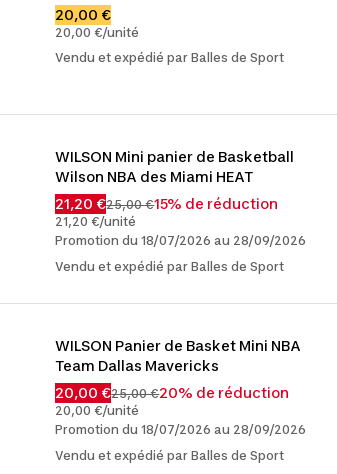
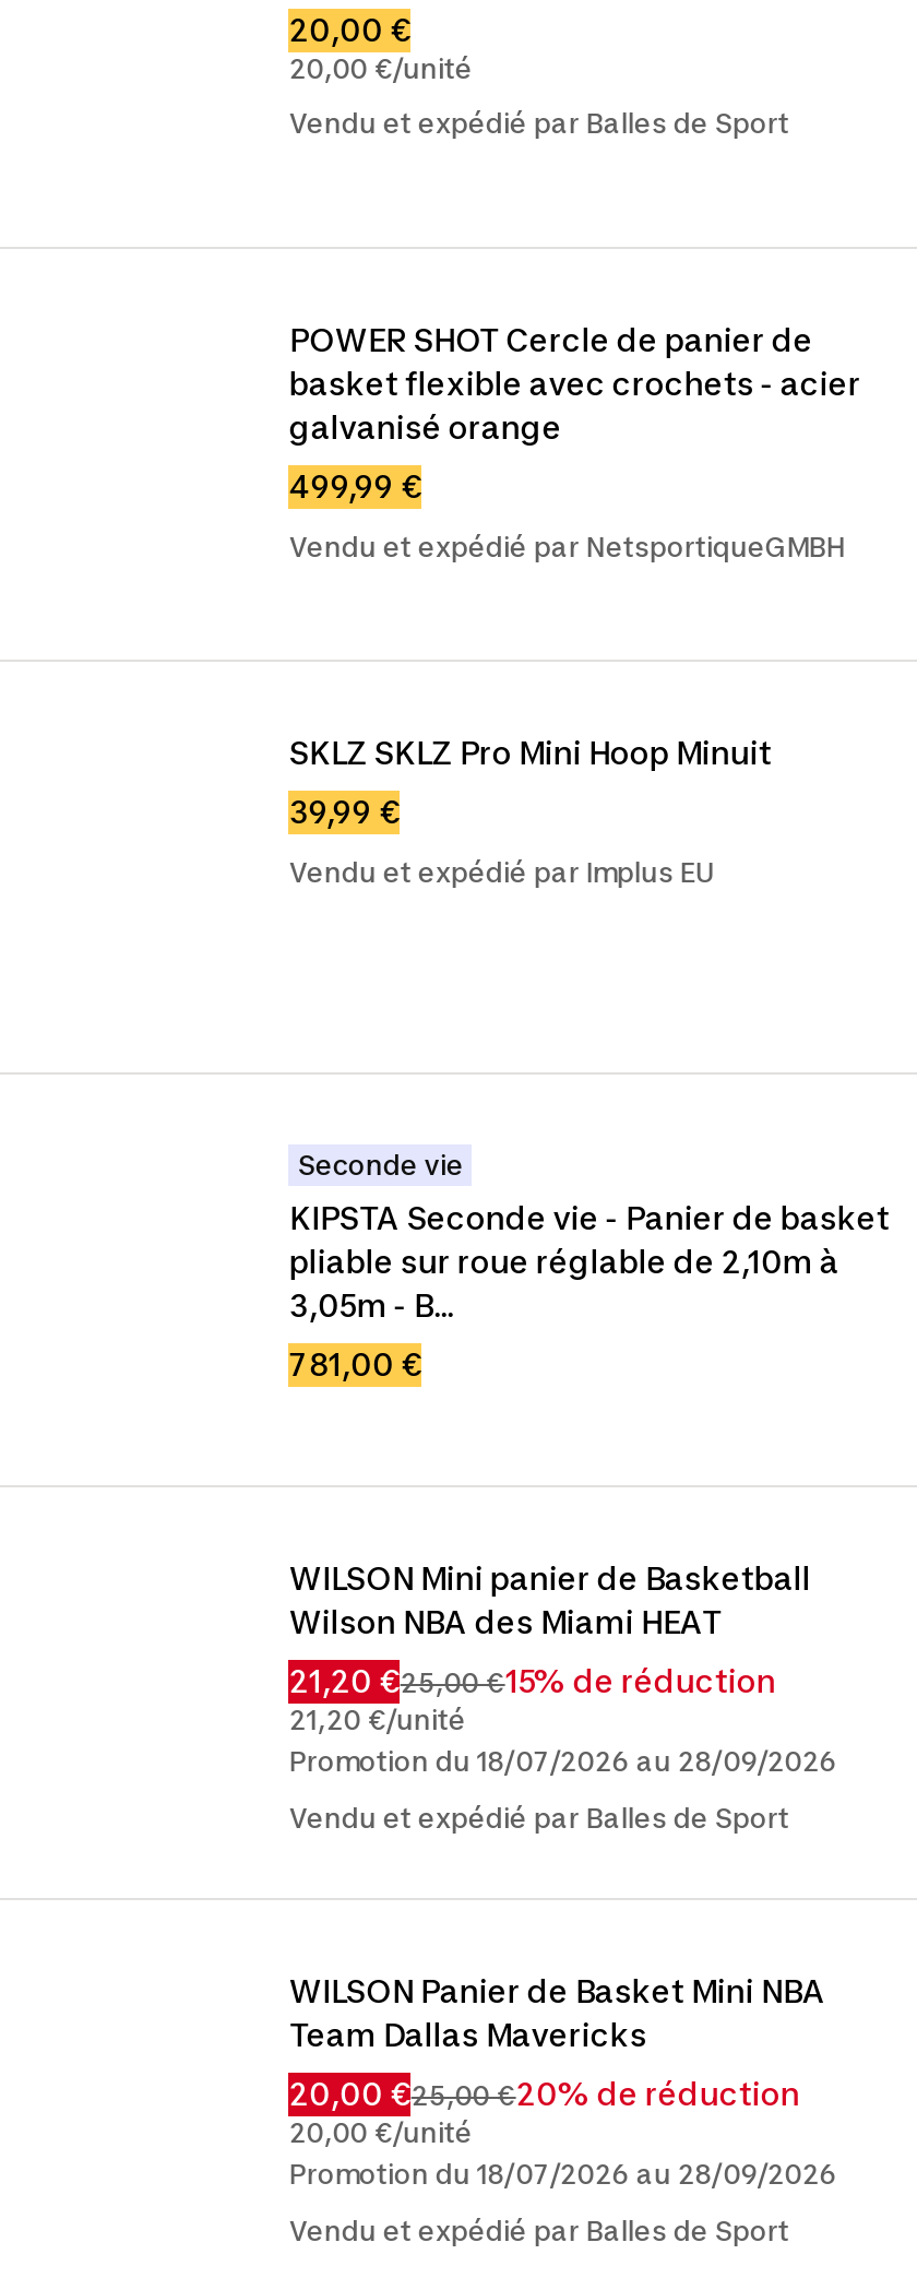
none -> [289,321,861,563] POWER SHOT Cercle de panier de | basket flexible avec crochets - acier | galvanisé orange | 499,99 € | Vendu et expédié par NetsportiqueGMBH
none -> [289,734,771,889] SKLZ SKLZ Pro Mini Hoop Minuit | 39,99 € | Vendu et expédié par Implus EU
none -> [289,1149,889,1383] Seconde vie | KIPSTA Seconde vie - Panier de basket | pliable sur roue réglable de 2,10m à | 3,05m - B... | 781,00 €

